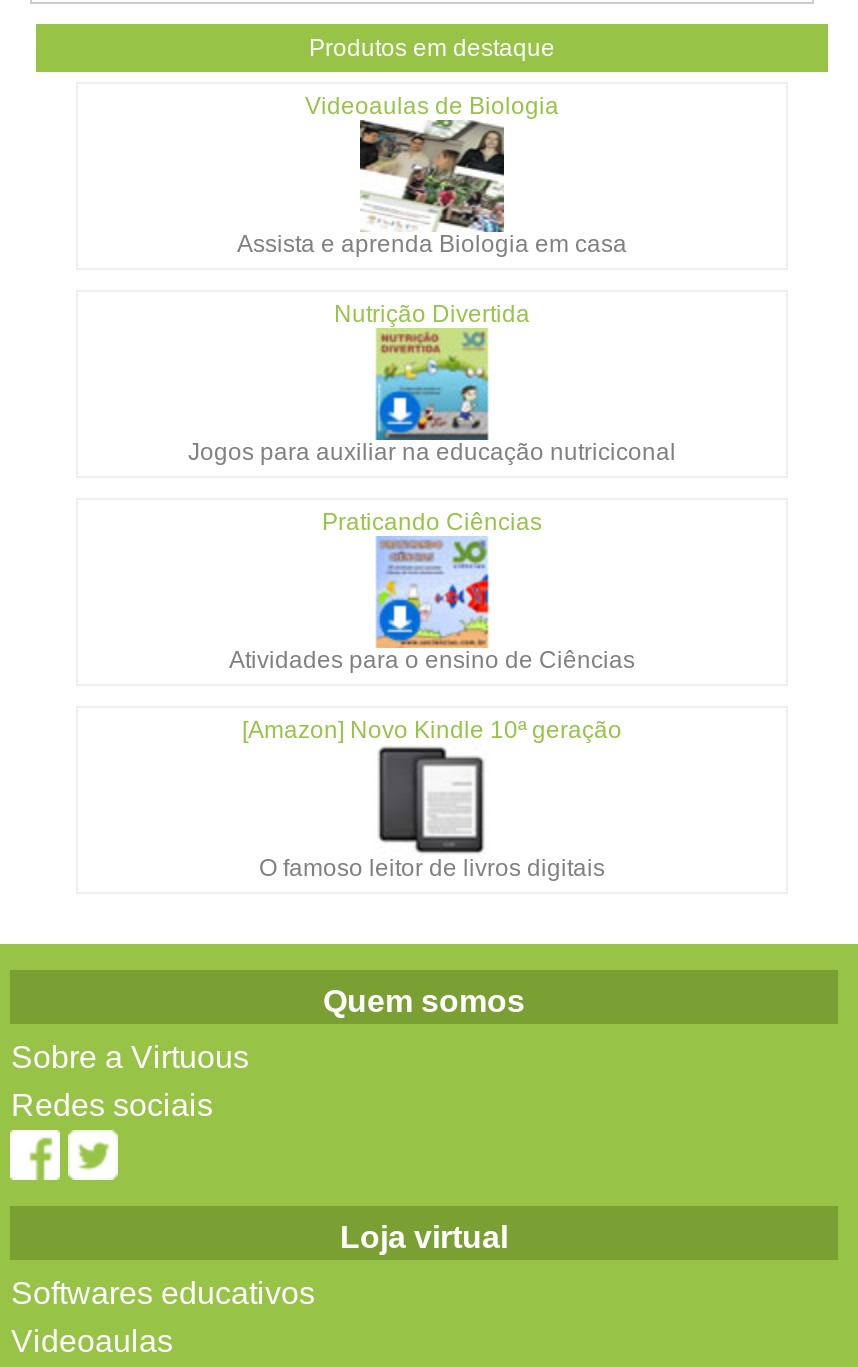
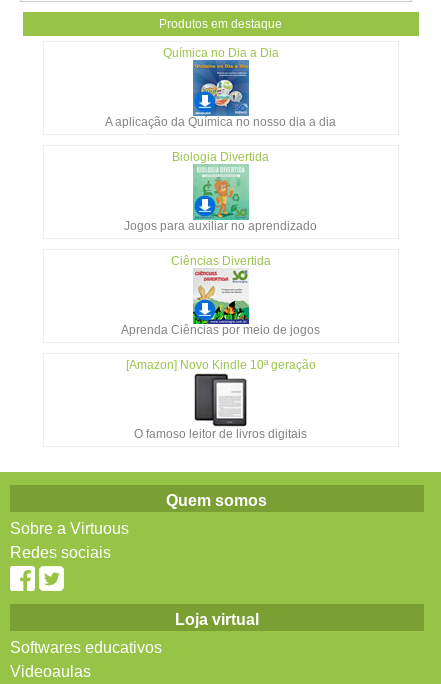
[305,92,559,120] Videoaulas de Biologia -> [163,46,279,60] Química no Dia a Dia
[237,135,627,258] [image] | Assista e aprenda Biologia em casa -> [105,68,336,129] [image] | A aplicação da Química no nosso dia a dia
[334,300,530,328] Nutrição Divertida -> [172,150,269,164] Biologia Divertida
[188,343,676,466] [image] | Jogos para auxiliar na educação nutriciconal -> [124,172,317,233] [image] | Jogos para auxiliar no aprendizado
[322,508,542,536] Praticando Ciências -> [171,254,271,268] Ciências Divertida
[229,551,635,674] [image] | Atividades para o ensino de Ciências -> [121,276,320,337] [image] | Aprenda Ciências por meio de jogos

